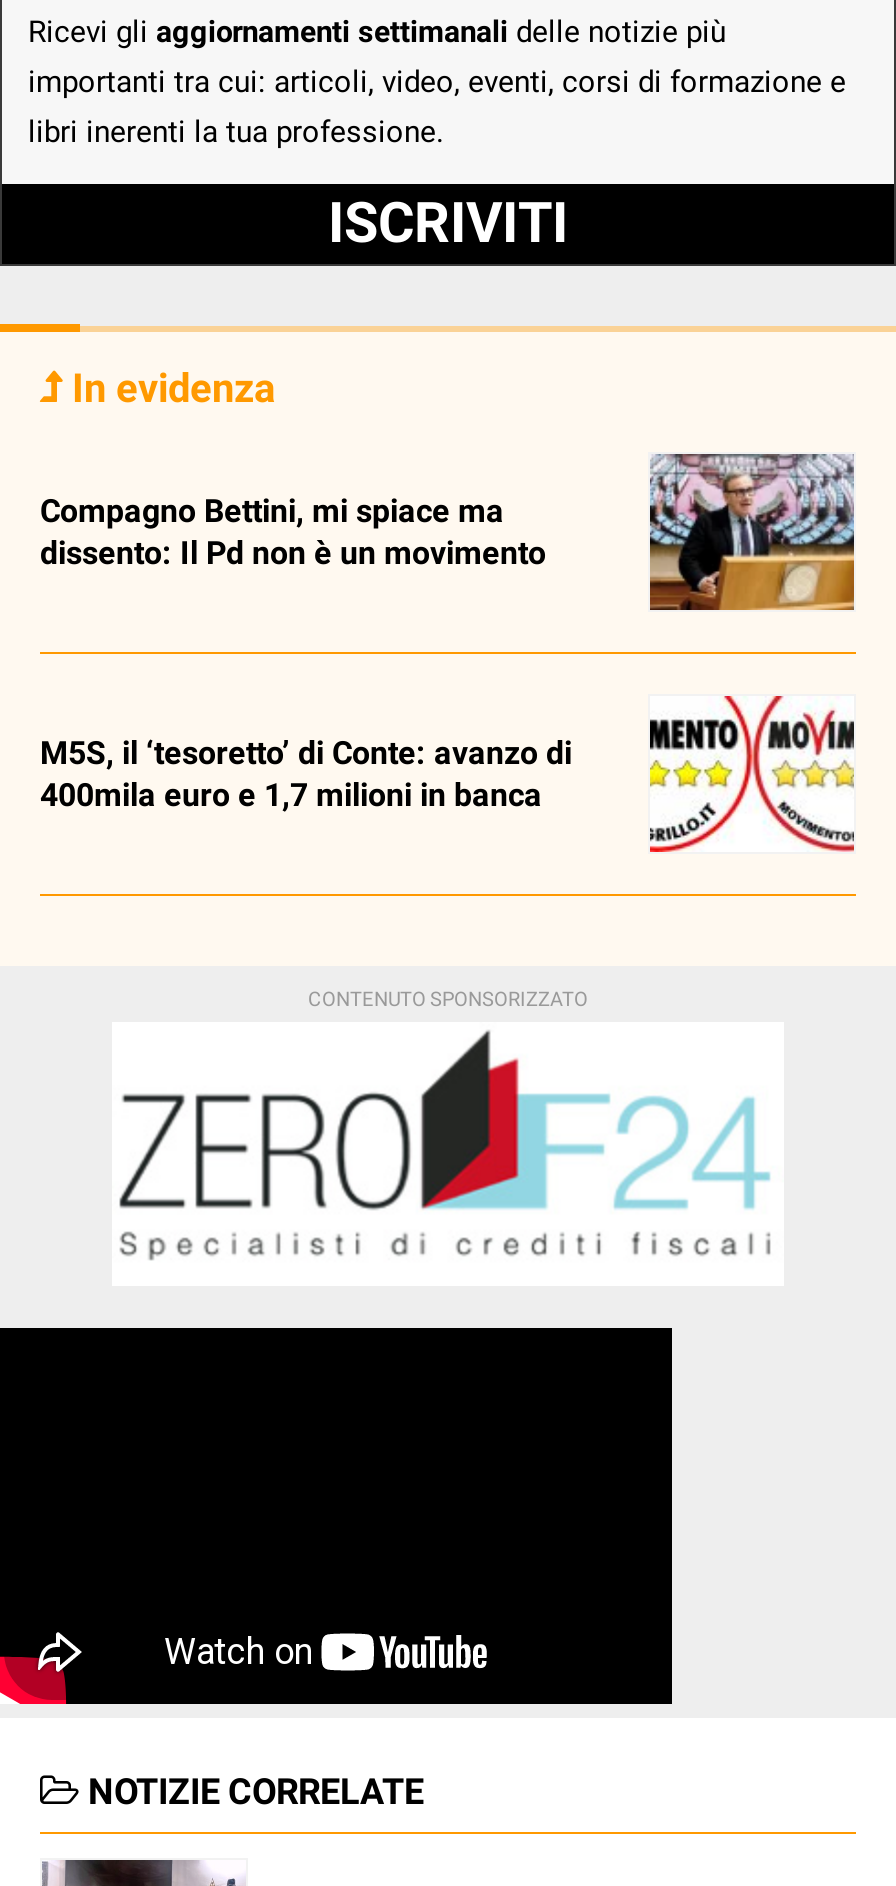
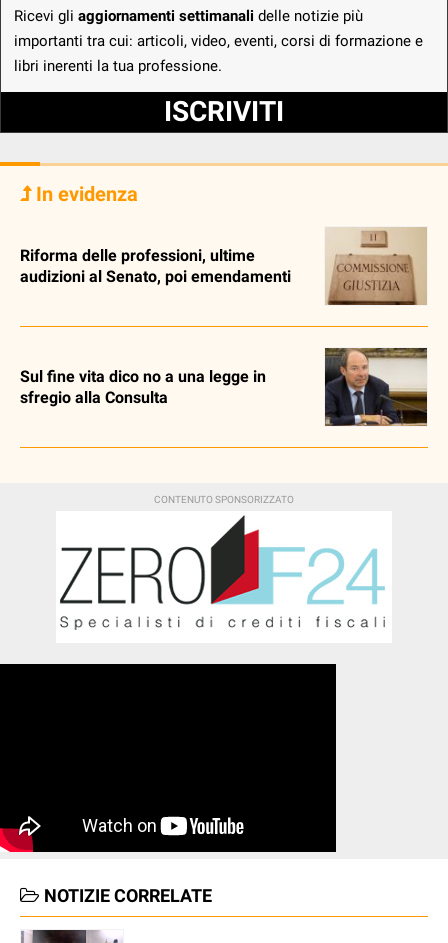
[648,452,856,612] [image] -> [325,227,427,306] [image]
[40,491,546,571] Compagno Bettini, mi spiace ma | dissento: Il Pd non è un movimento -> [20,245,291,285] Riforma delle professioni, ultime | audizioni al Senato, poi emendamenti
[648,696,856,854] [image] -> [324,347,428,427] [image]
[40,733,572,813] M5S, il ‘tesoretto’ di Conte: avanzo di | 400mila euro e 1,7 milioni in banca -> [20,366,266,406] Sul fine vita dico no a una legge in | sfregio alla Consulta

